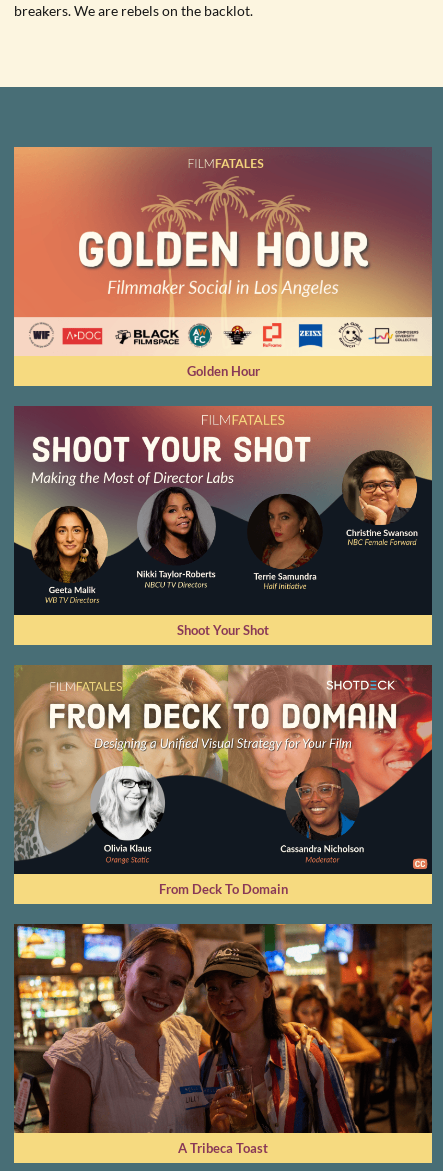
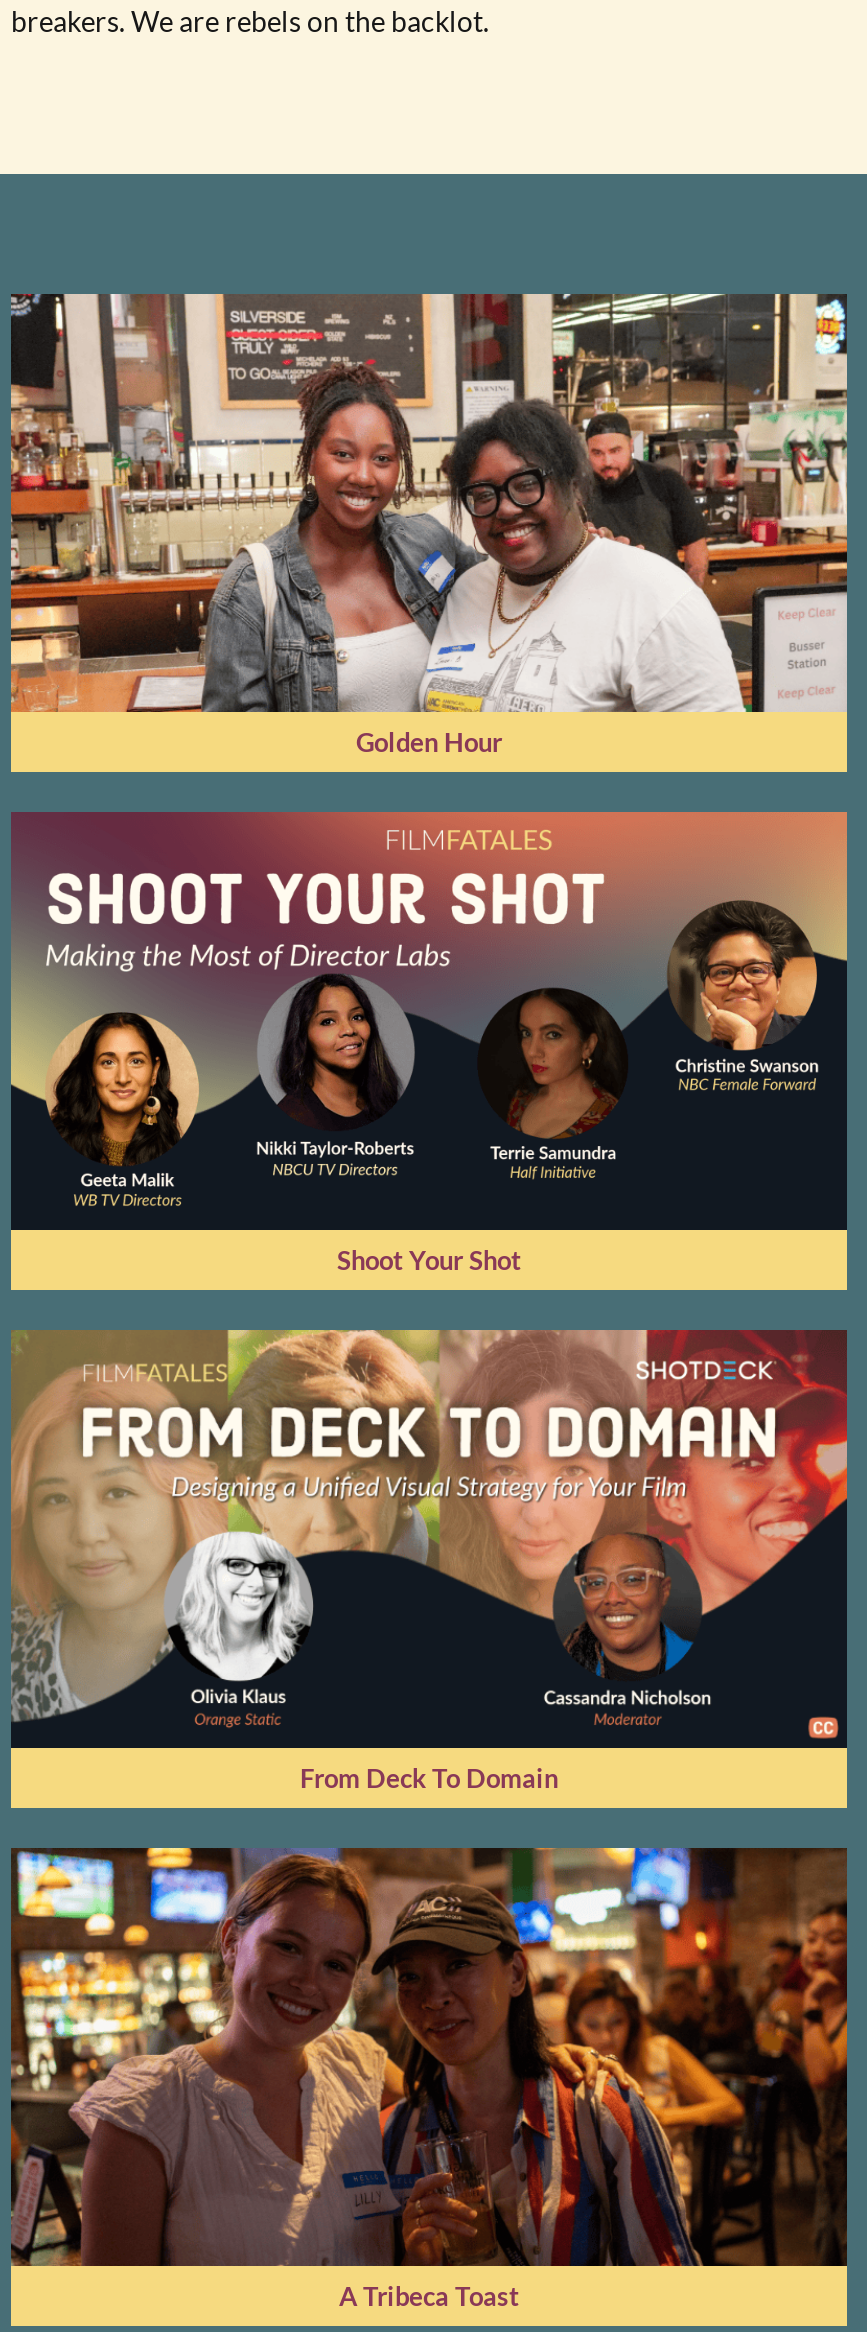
[13,146,432,356] [image] -> [9,292,849,714] [image]

